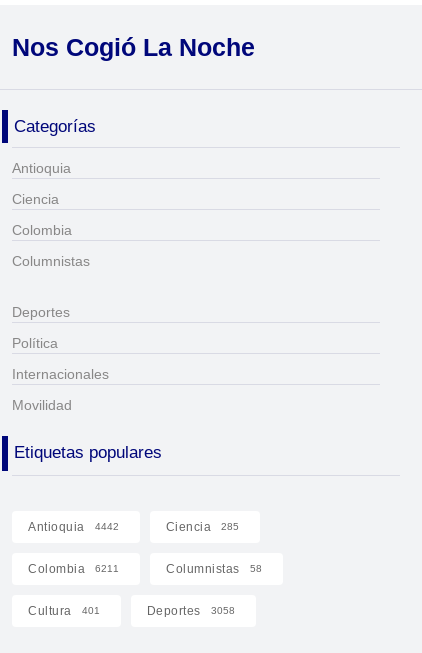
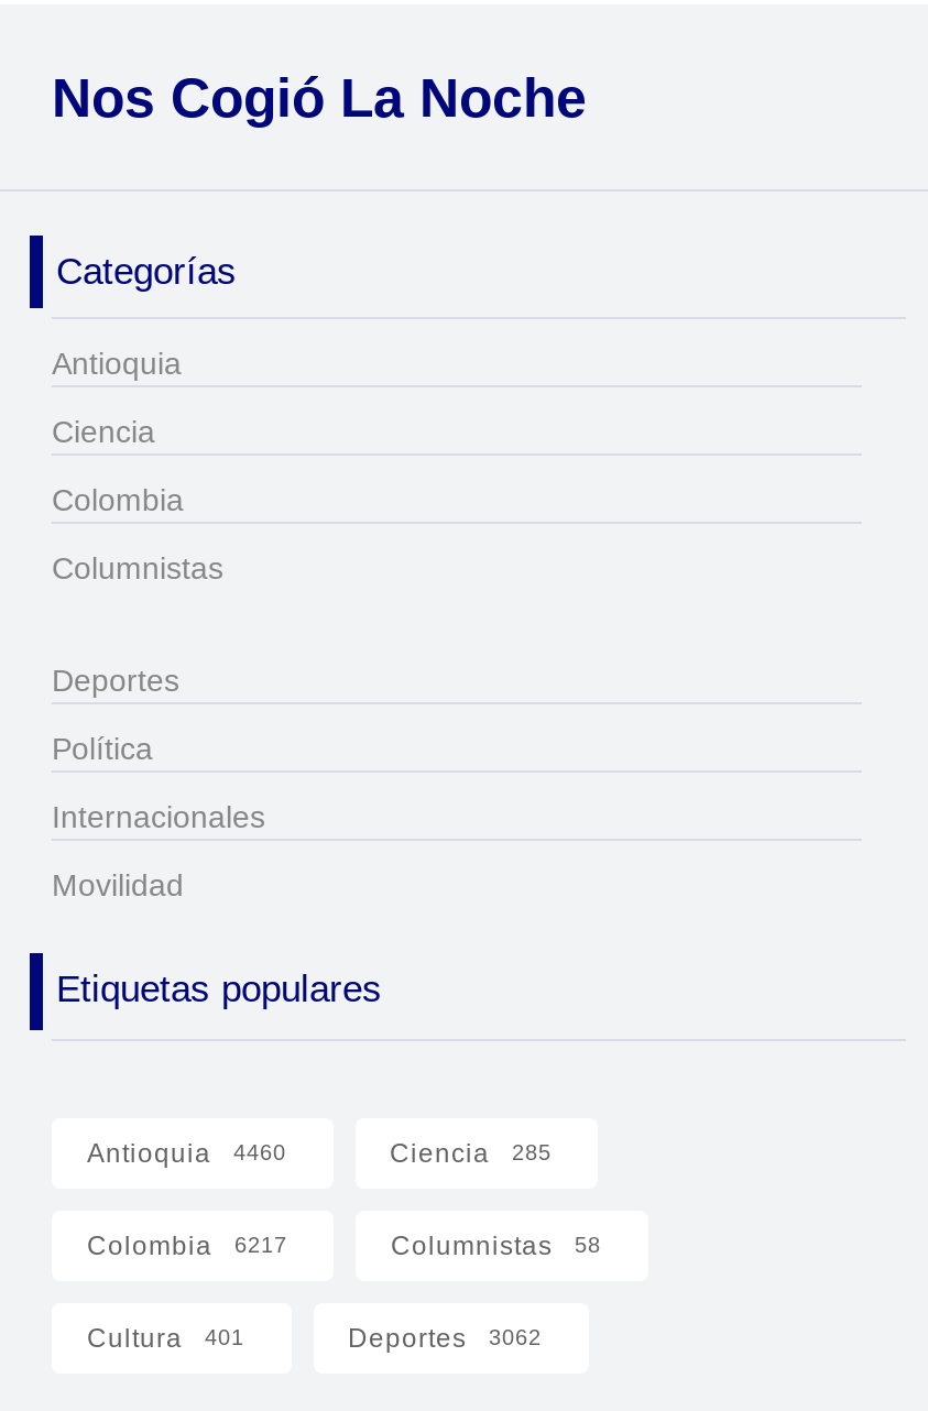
[28,520,118,534] Antioquia 4442 -> [87,1138,286,1169] Antioquia 4460
[28,562,119,576] Colombia 6211 -> [87,1230,287,1261] Colombia 6217
[146,604,234,618] Deportes 3058 -> [348,1323,542,1354] Deportes 3062

